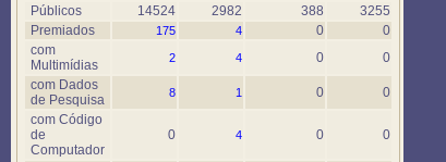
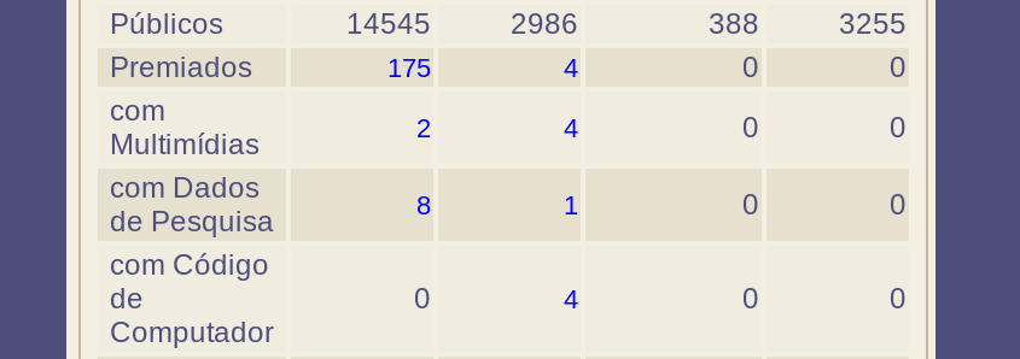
[137,3,176,18] 14524 -> [346,7,431,41] 14545
[212,3,242,18] 2982 -> [511,7,578,41] 2986

